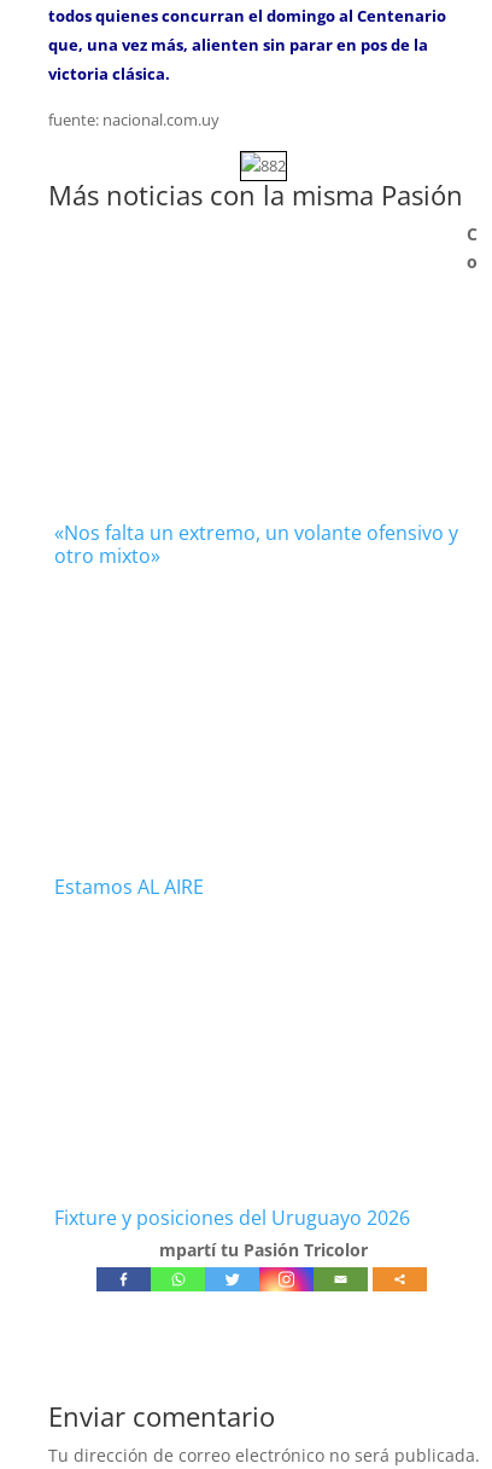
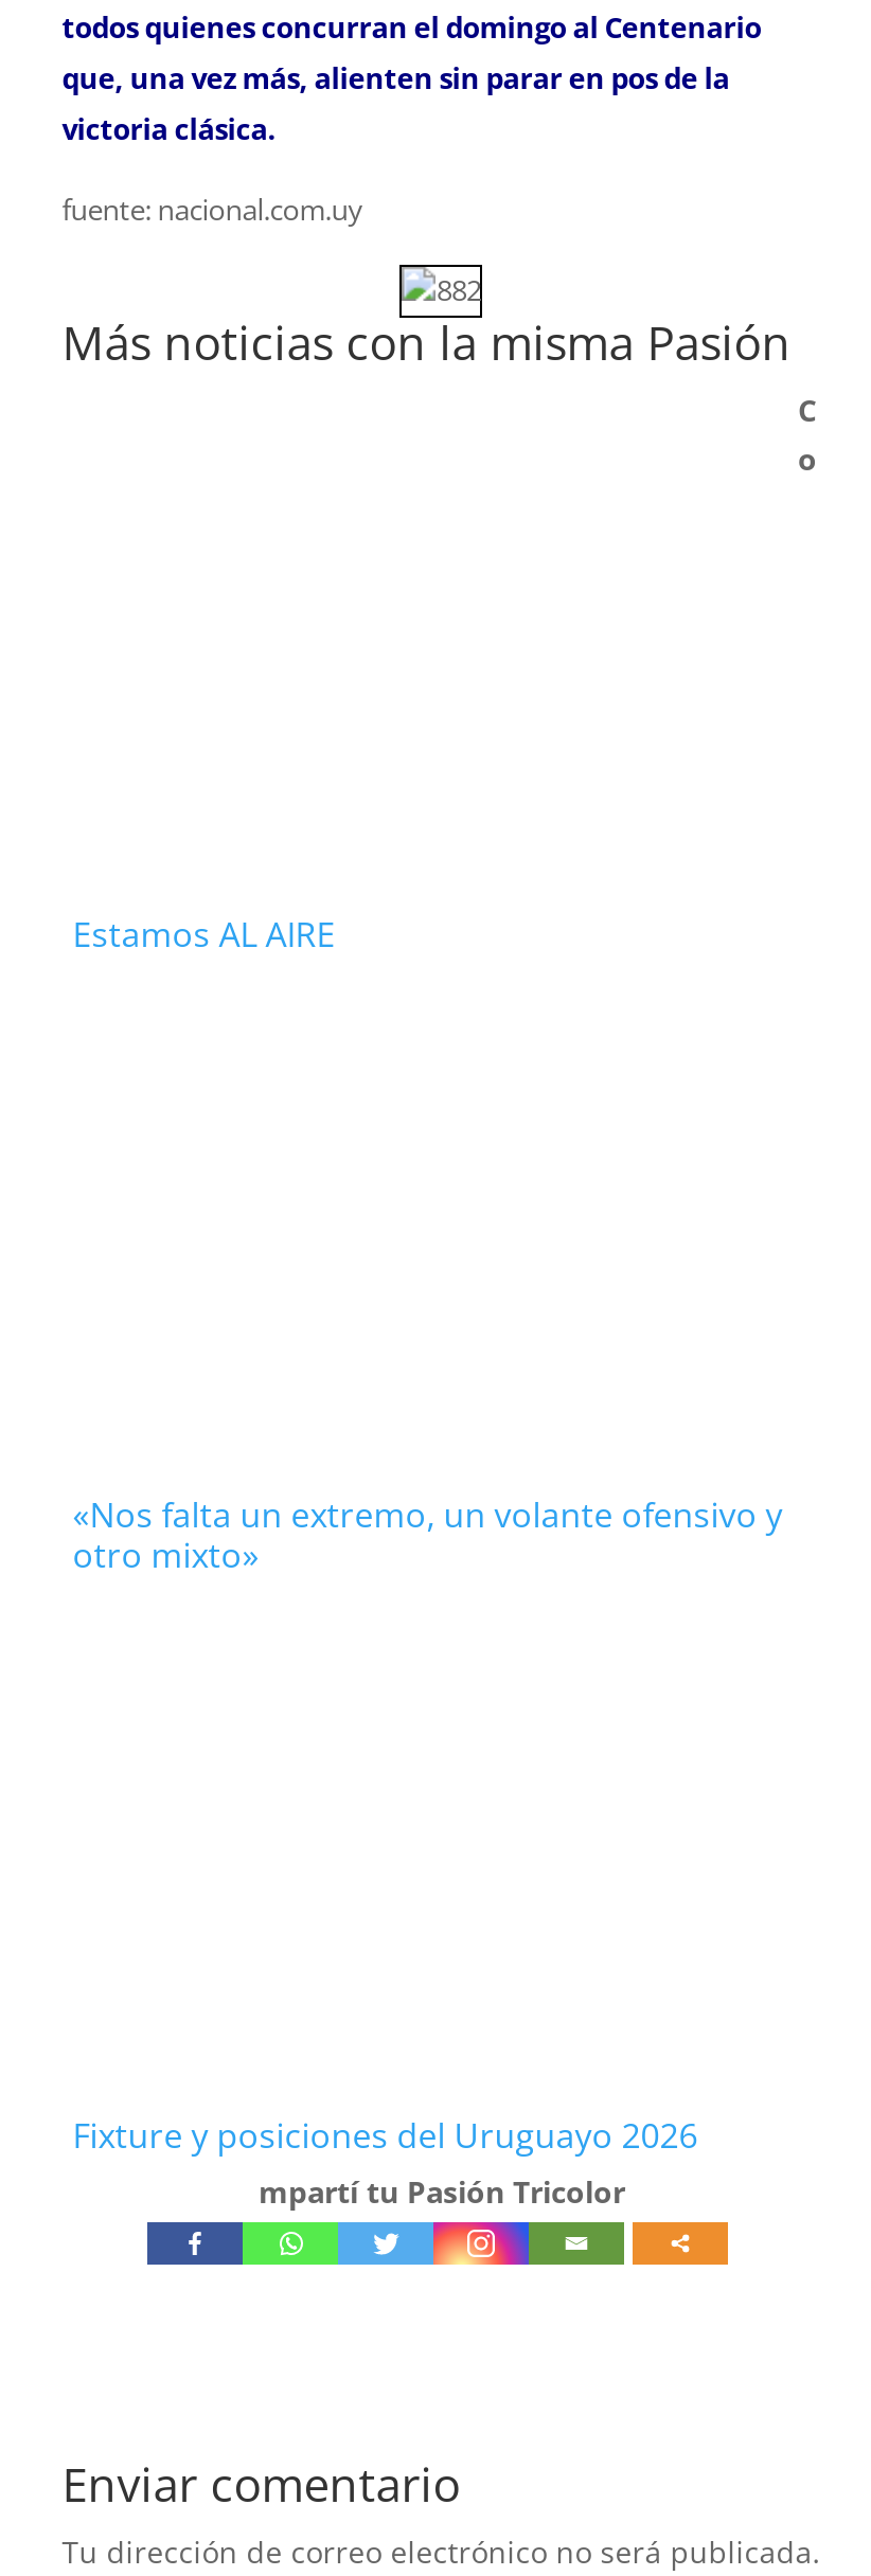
moved [54,519,458,569] -> [73,1491,783,1578]: «Nos falta un extremo, un volante ofensivo y | otro mixto»
moved [54,873,204,900] -> [73,911,335,958]: Estamos AL AIRE

